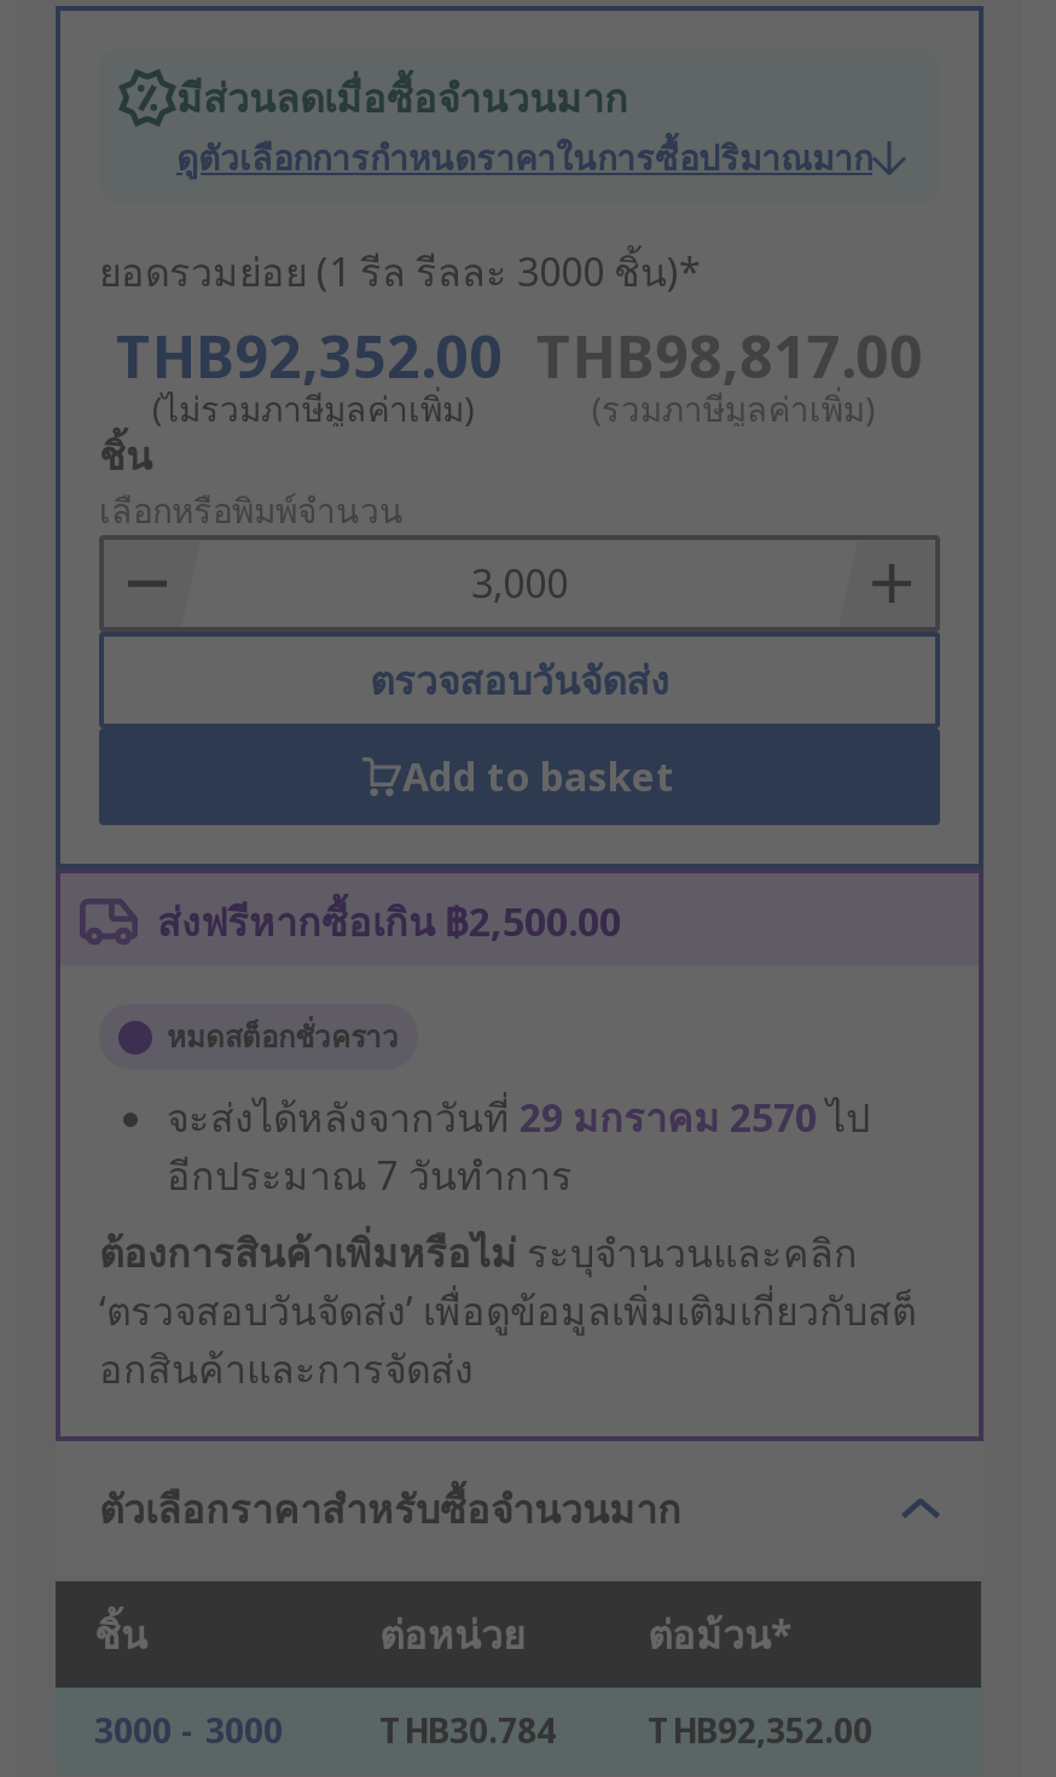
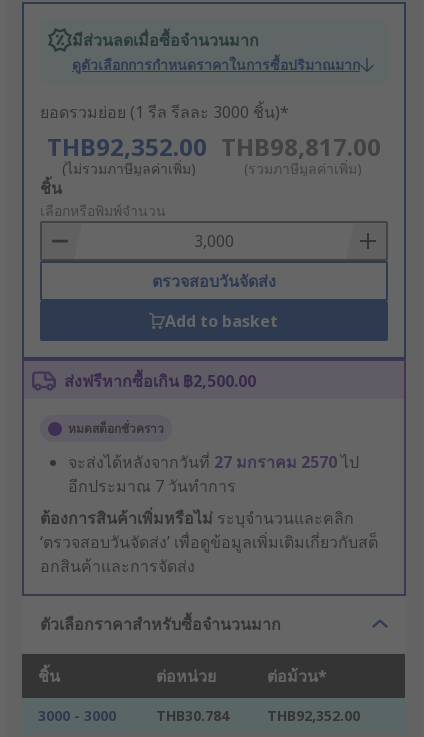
[167,1092,870,1145] จะส่งได้หลังจากวันที่29 มกราคม 2570ไป -> [68,451,359,473] จะส่งได้หลังจากวันที่27 มกราคม 2570ไป

